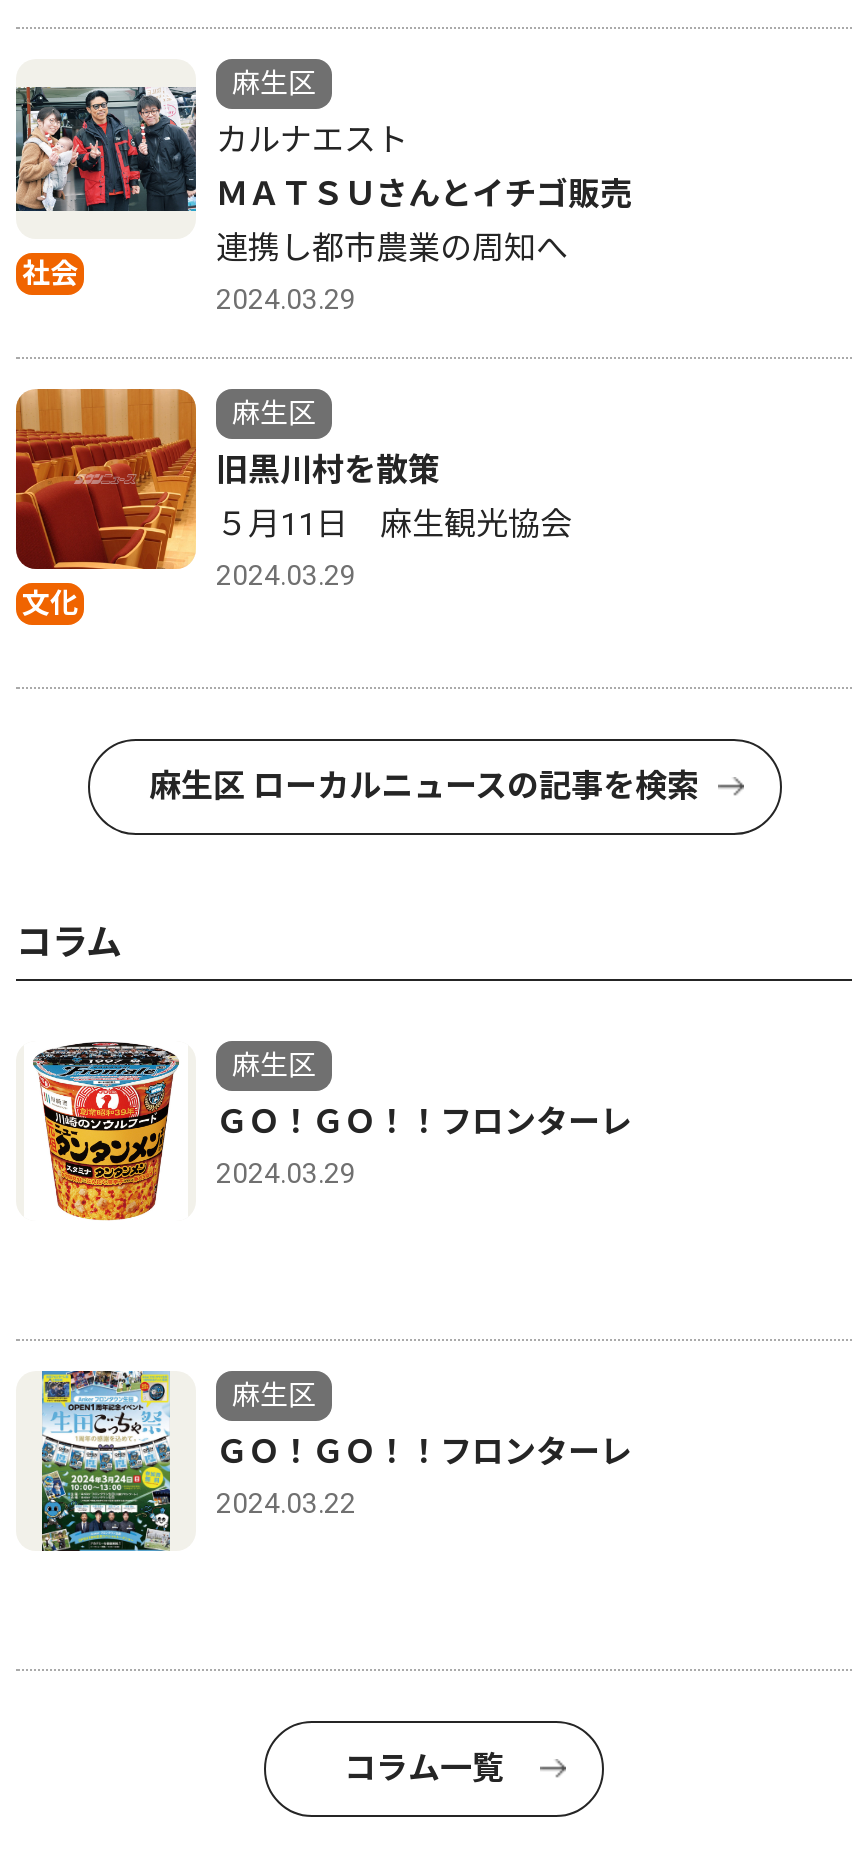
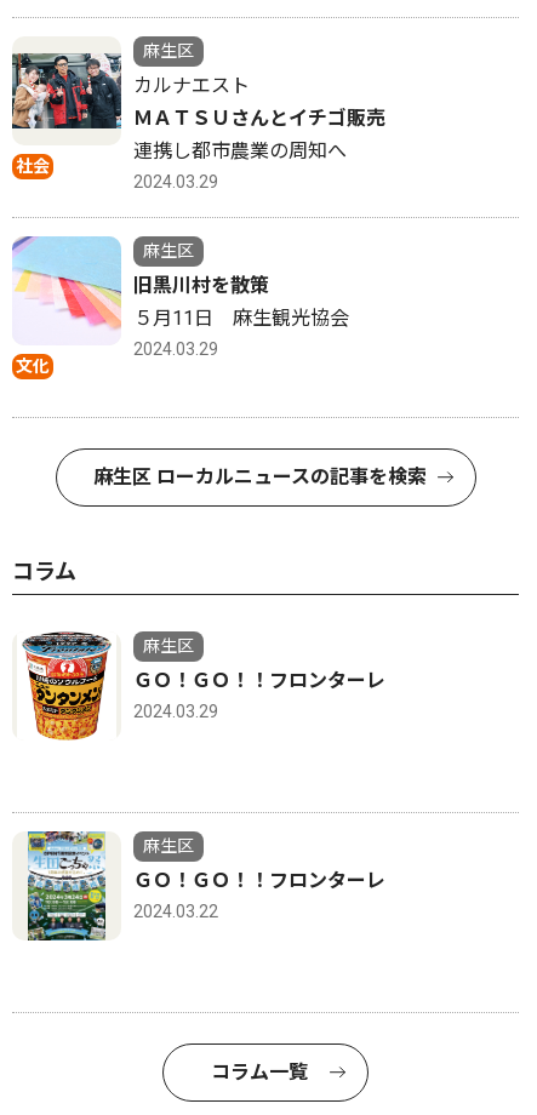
[14,387,198,571] [image] -> [11,235,122,345] [image]

